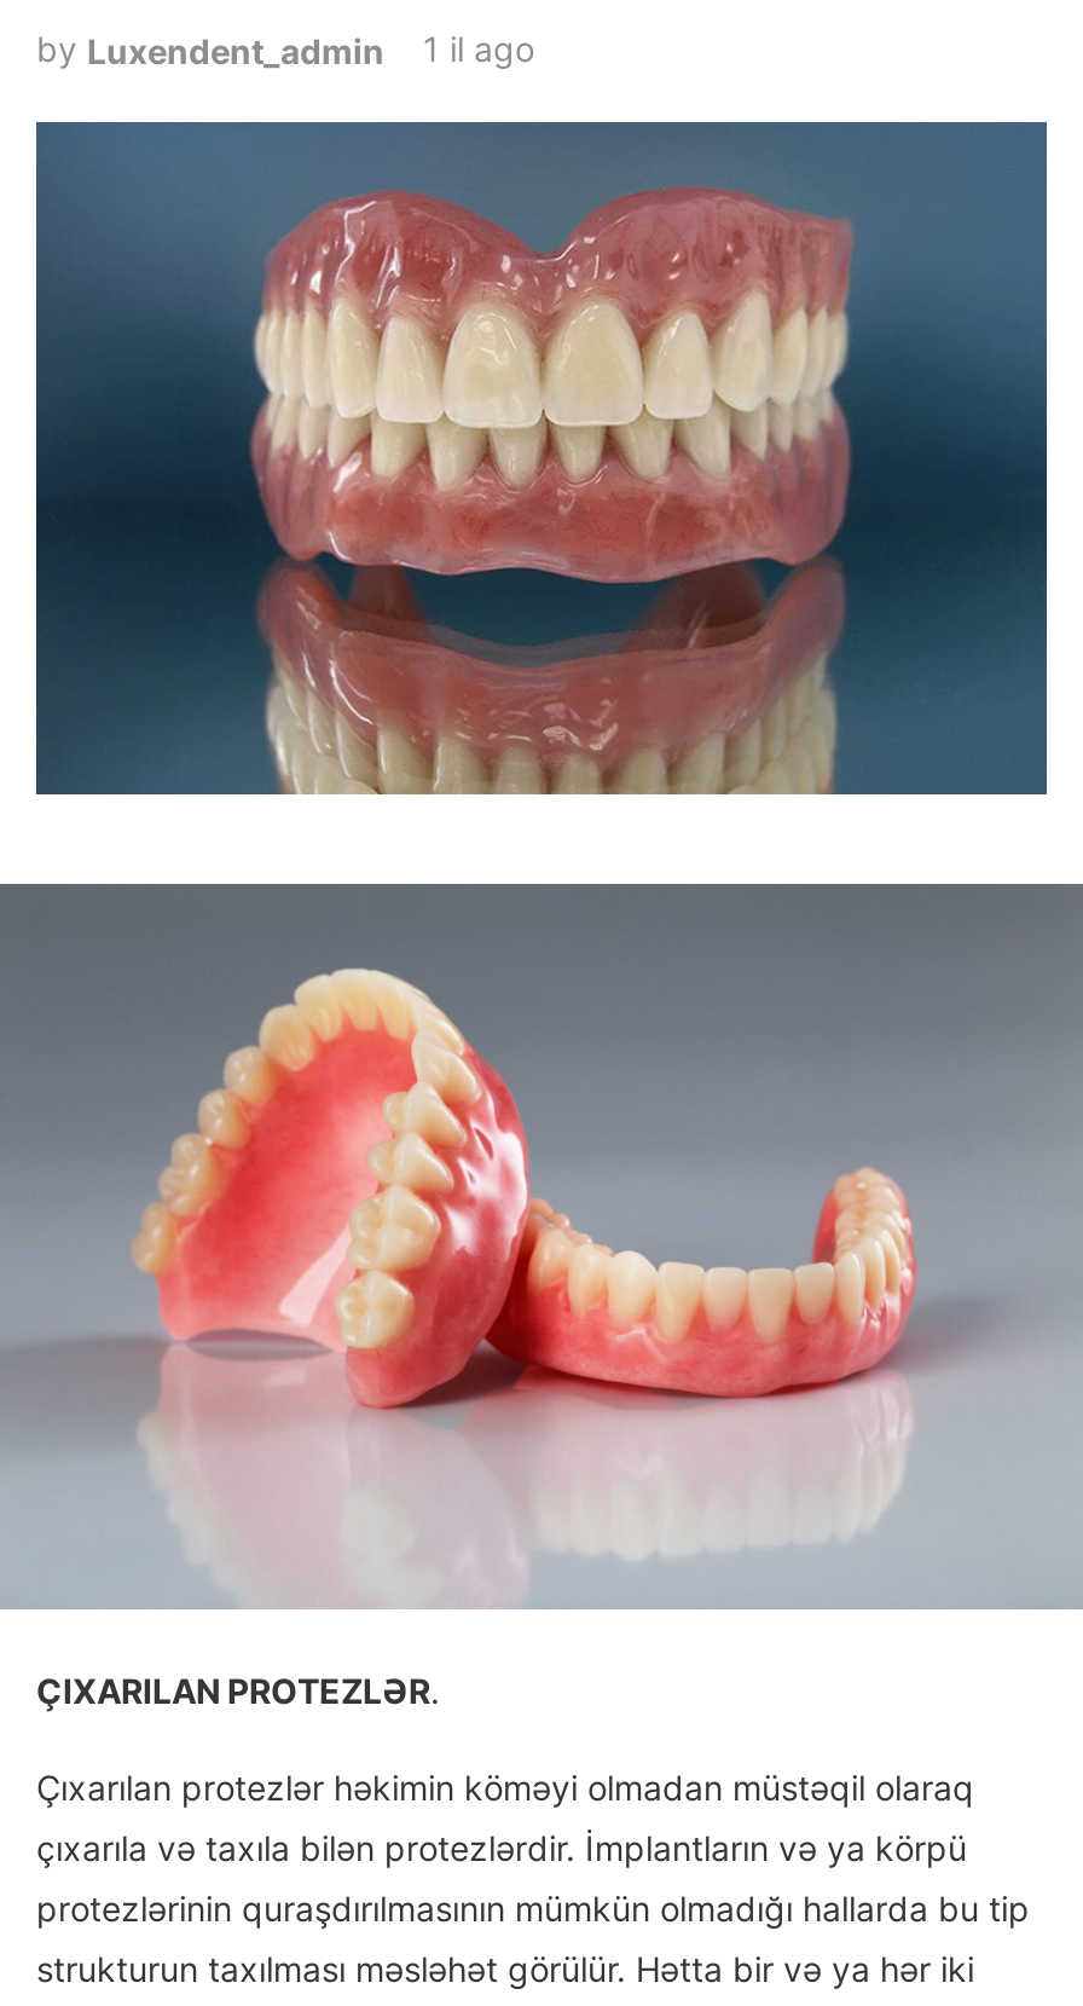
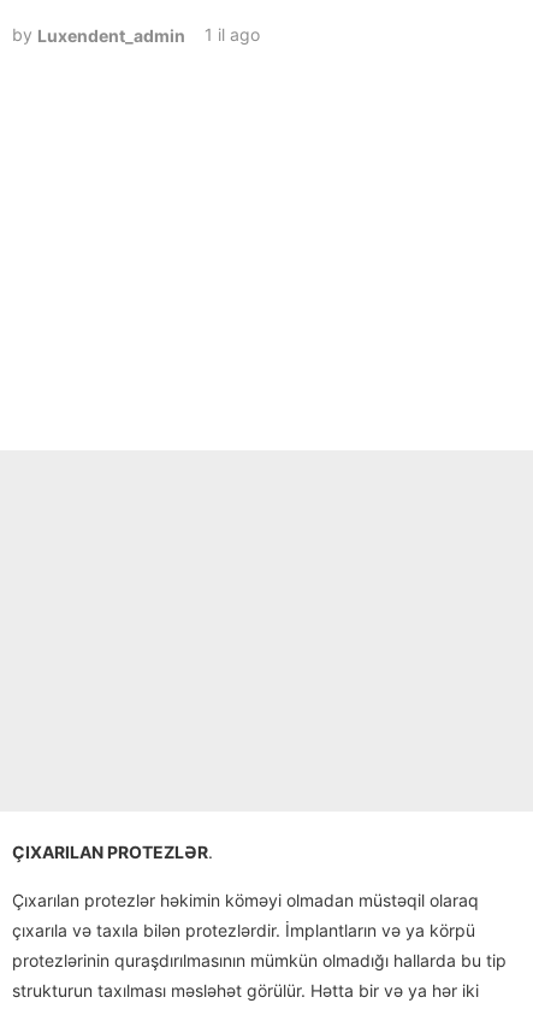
[34,120,1049,797] [image] -> none
[7,881,1076,1609] [image] -> none

